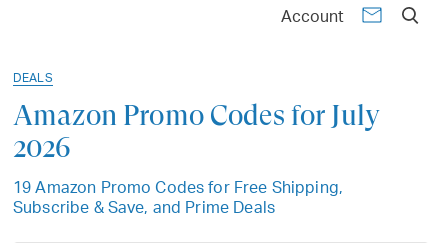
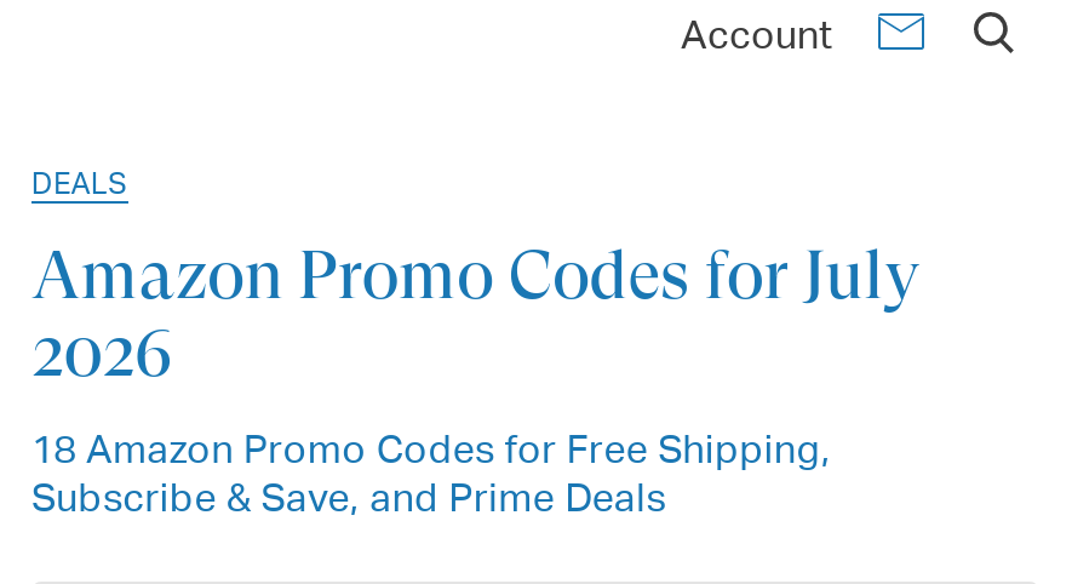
[13,180,343,196] 19 Amazon Promo Codes for Free Shipping, -> [31,431,831,470] 18 Amazon Promo Codes for Free Shipping,

